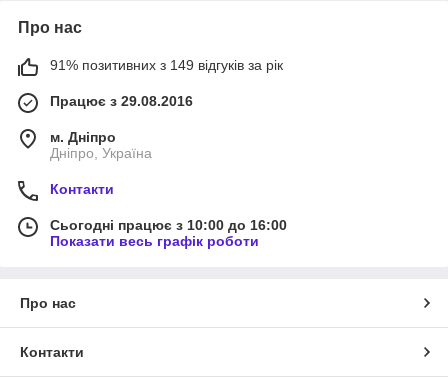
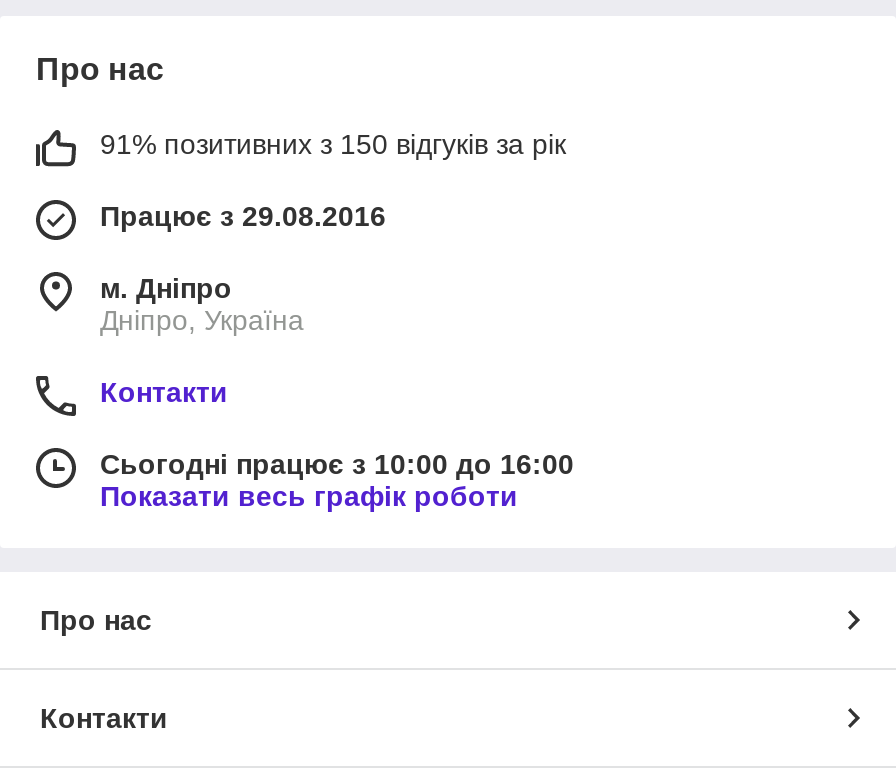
[50,57,283,73] 91% позитивних з 149 відгуків за рік -> [100,128,566,160] 91% позитивних з 150 відгуків за рік

